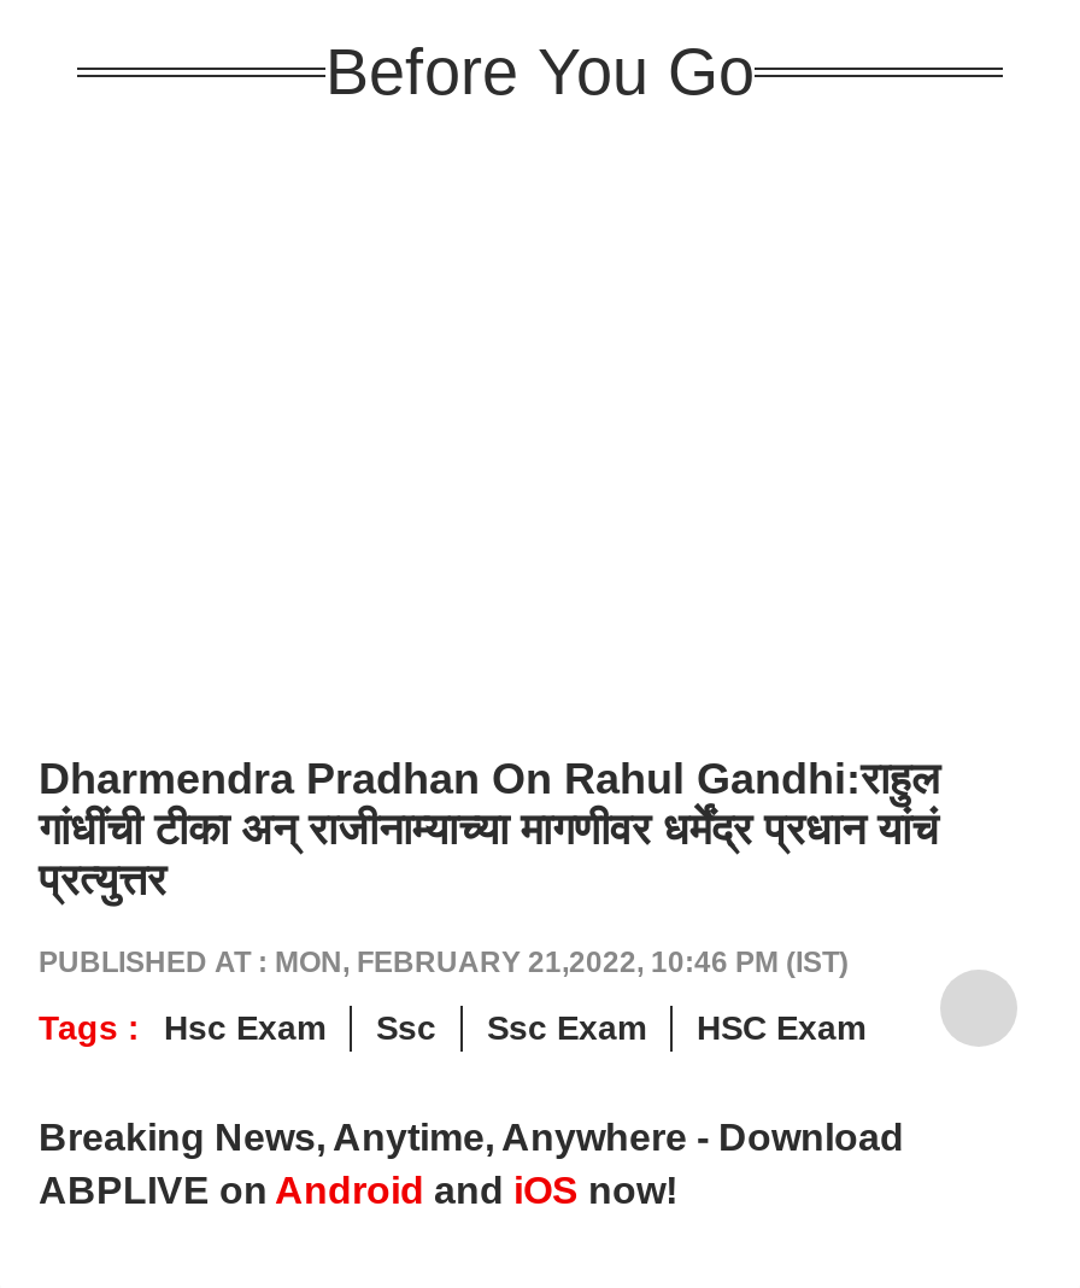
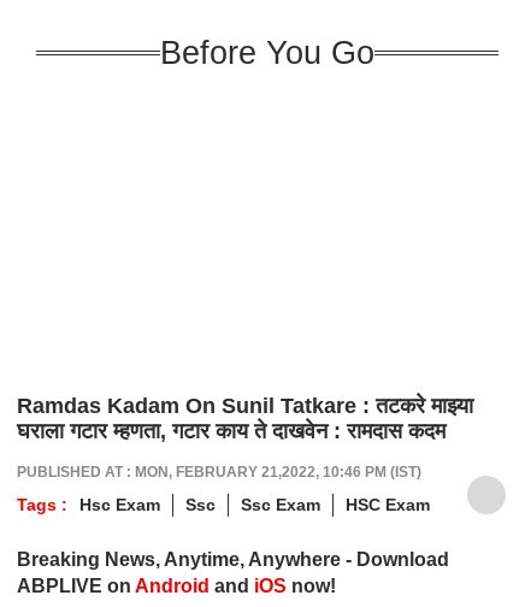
[39,754,940,903] Dharmendra Pradhan On Rahul Gandhi:राहुल | गांधींची टीका अन् राजीनाम्याच्या मागणीवर धर्मेंद्र प्रधान यांचं | प्रत्युत्तर -> [17,393,473,443] Ramdas Kadam On Sunil Tatkare : तटकरे माझ्या | घराला गटार म्हणता, गटार काय ते दाखवेन : रामदास कदम

